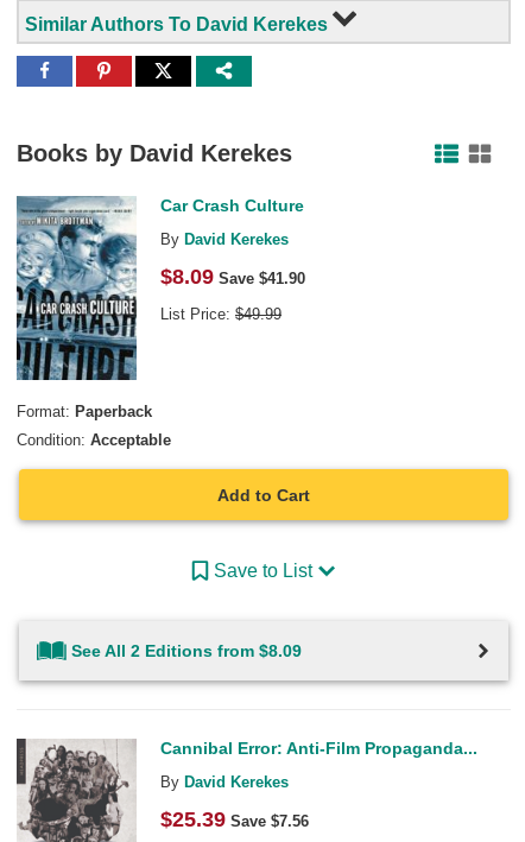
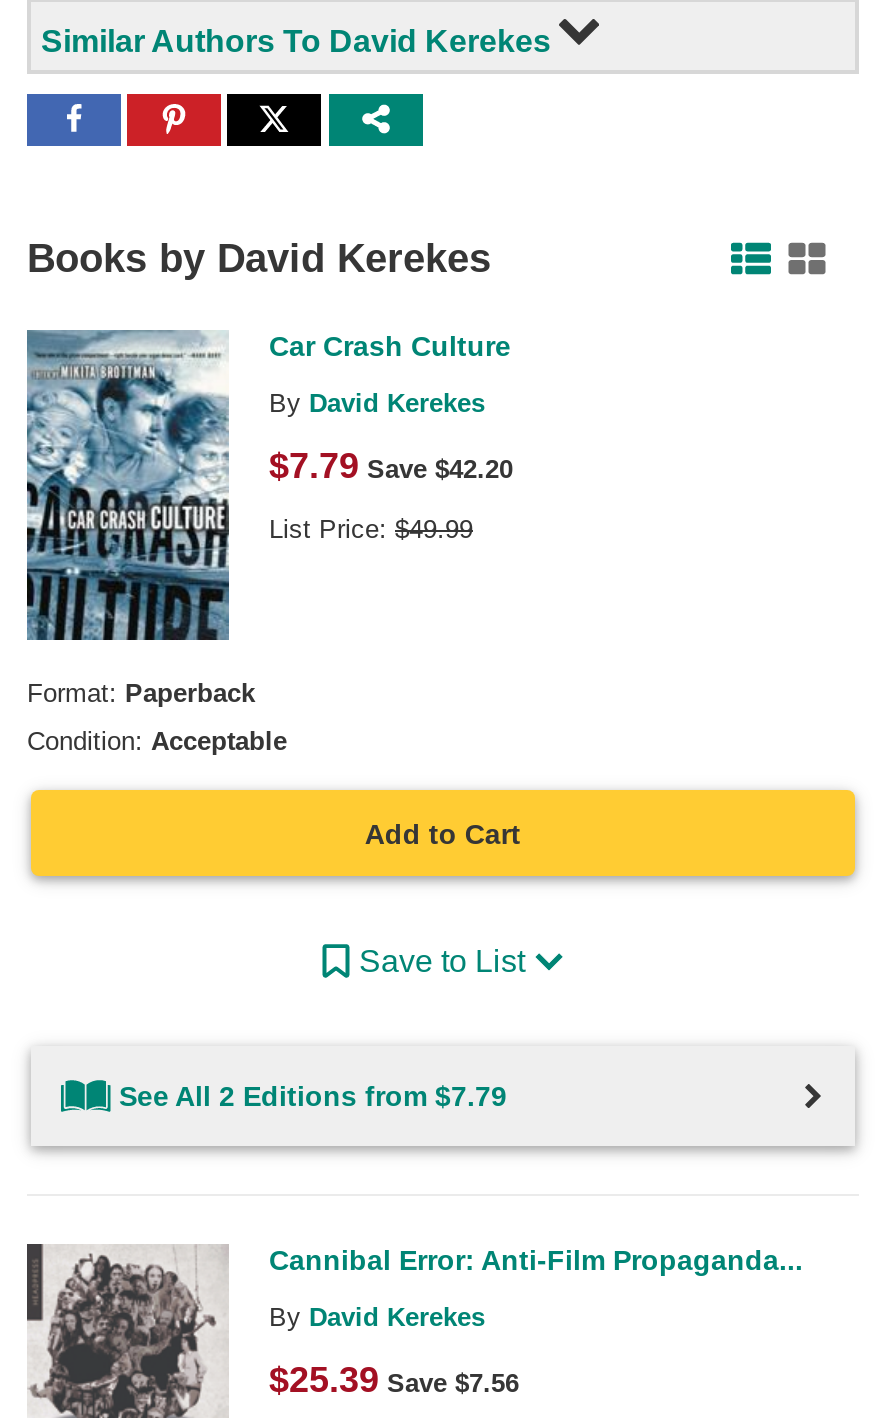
[160,264,305,288] $8.09 Save $41.90 -> [269,445,513,485] $7.79 Save $42.20
[71,641,302,660] See All 2 Editions from $8.09 -> [119,1080,507,1112] See All 2 Editions from $7.79

